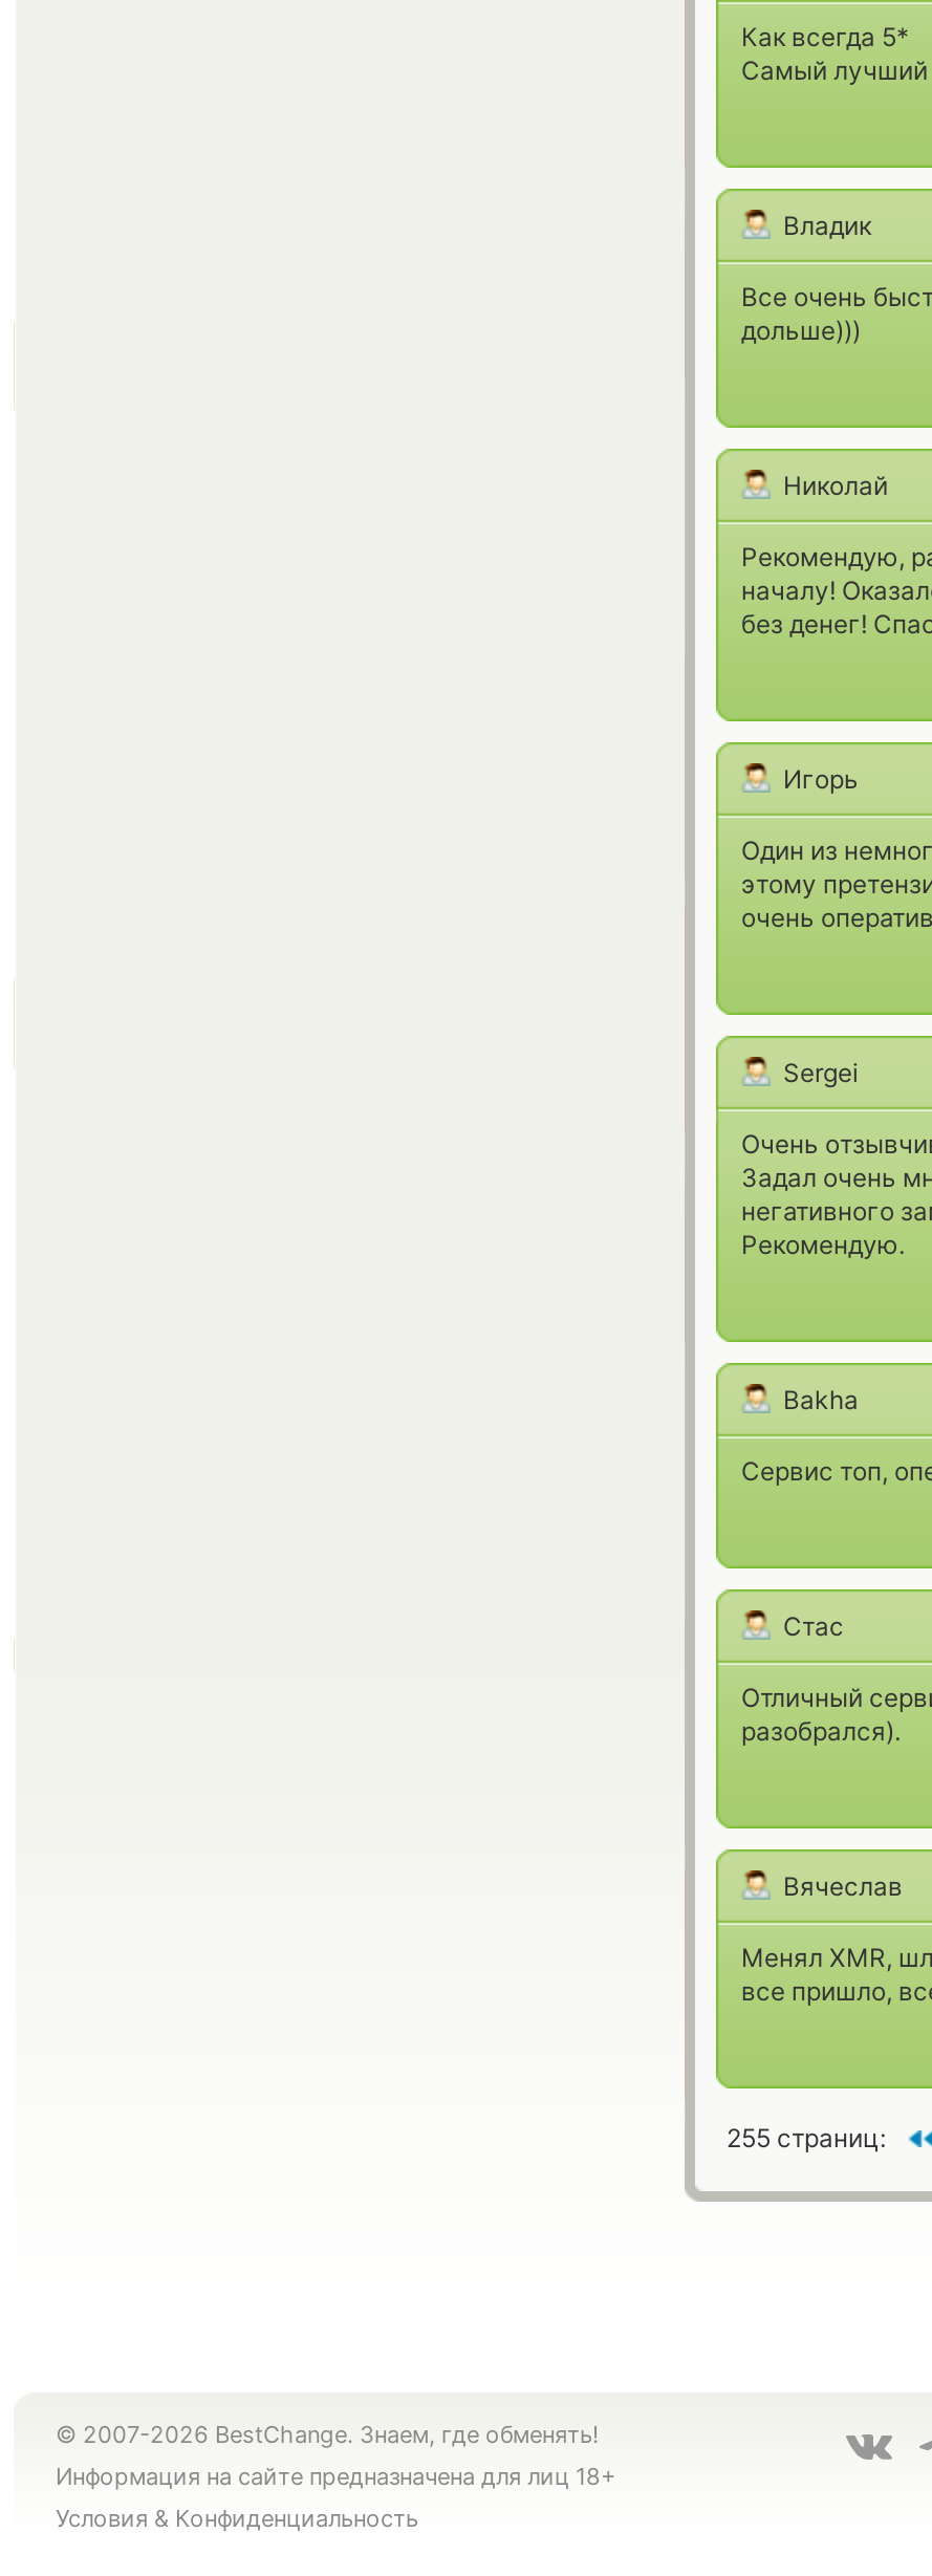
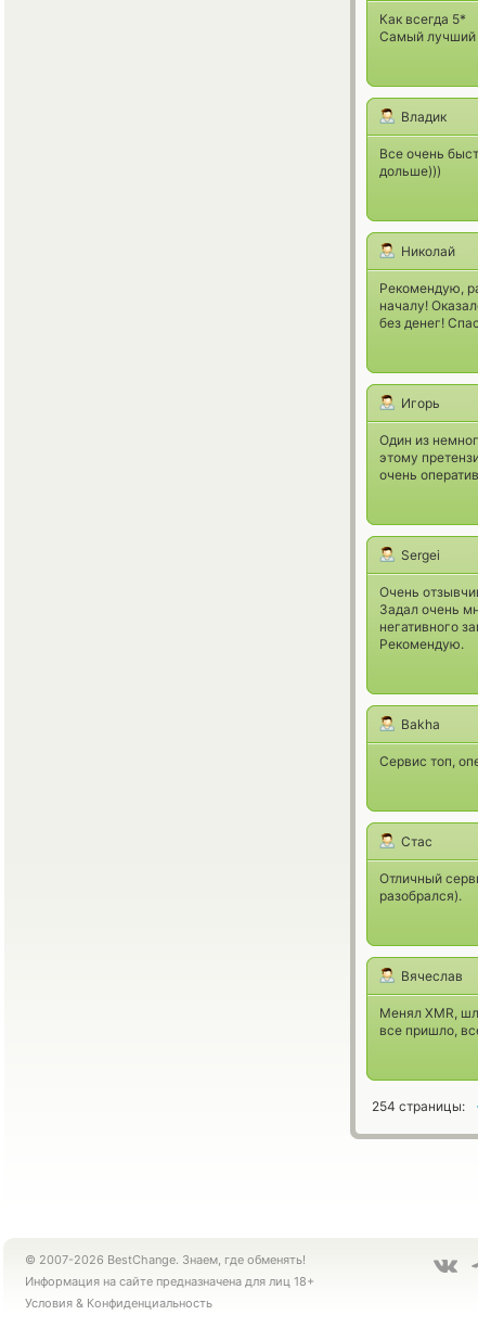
[727,2122,892,2153] 255 страниц: -> [372,1098,468,1114] 254 страницы:

